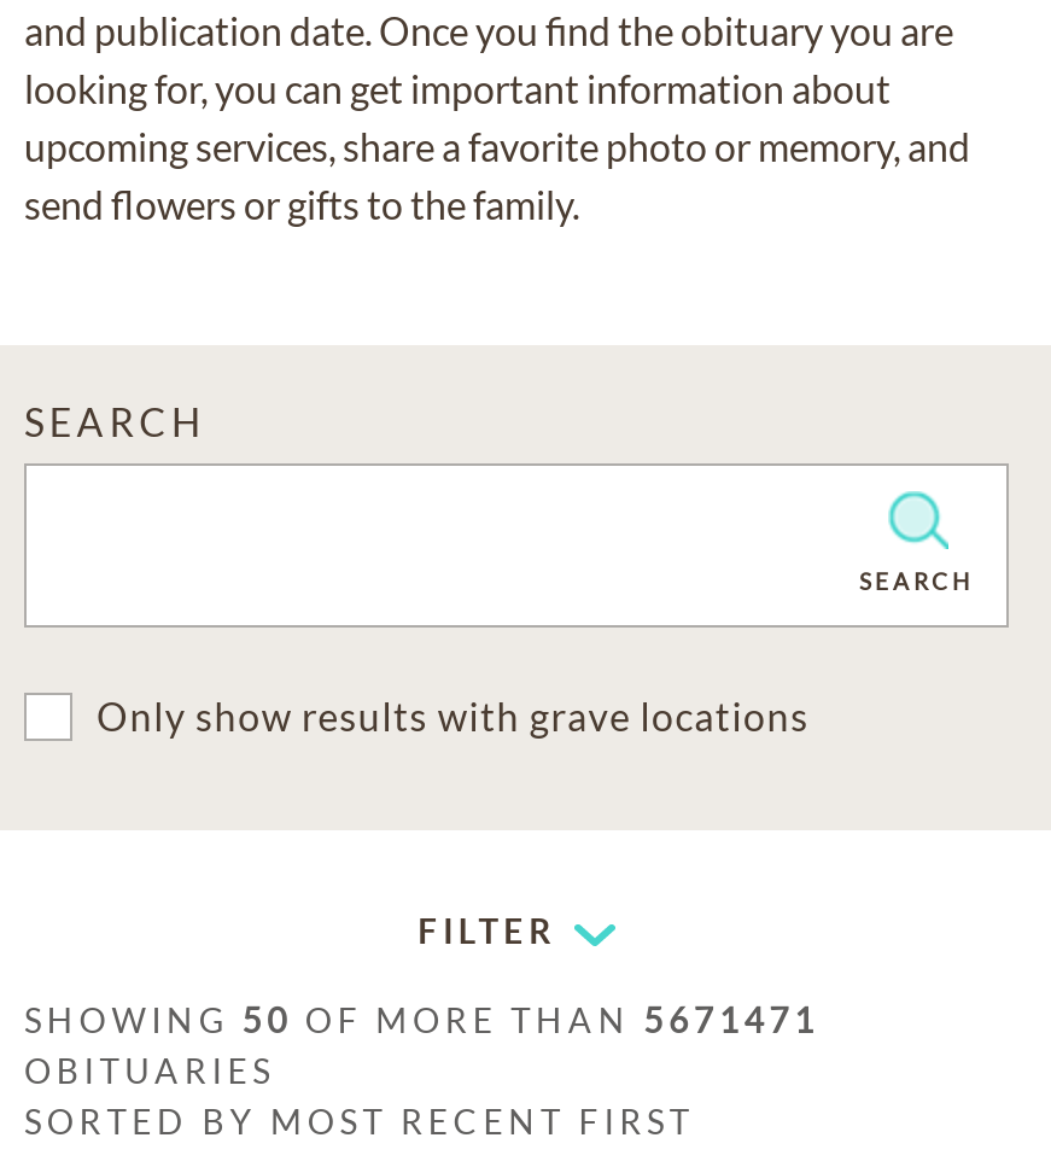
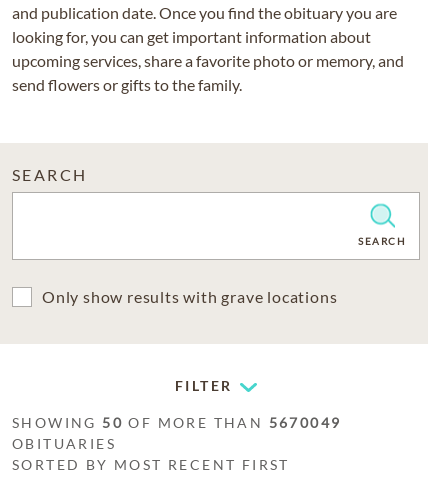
[24,999,819,1040] SHOWING 50 OF MORE THAN 5671471 -> [12,414,341,431] SHOWING 50 OF MORE THAN 5670049

